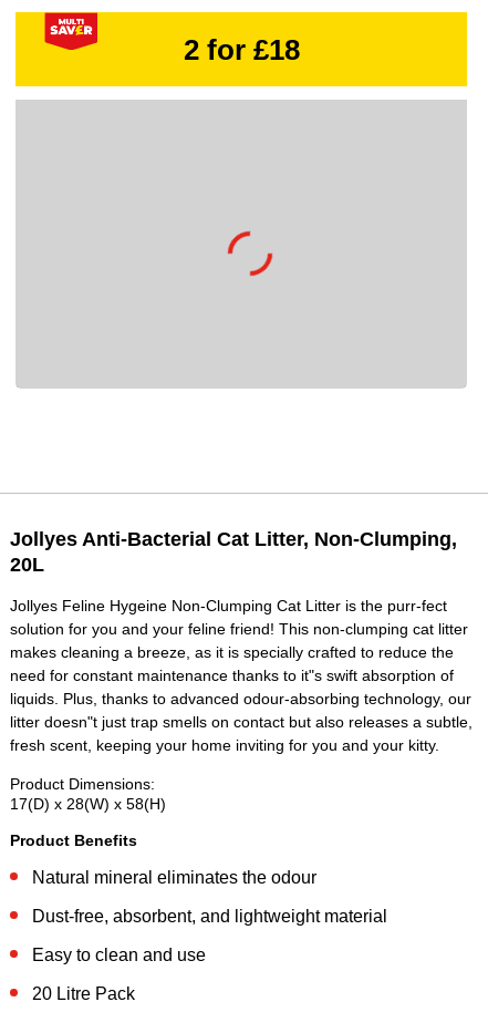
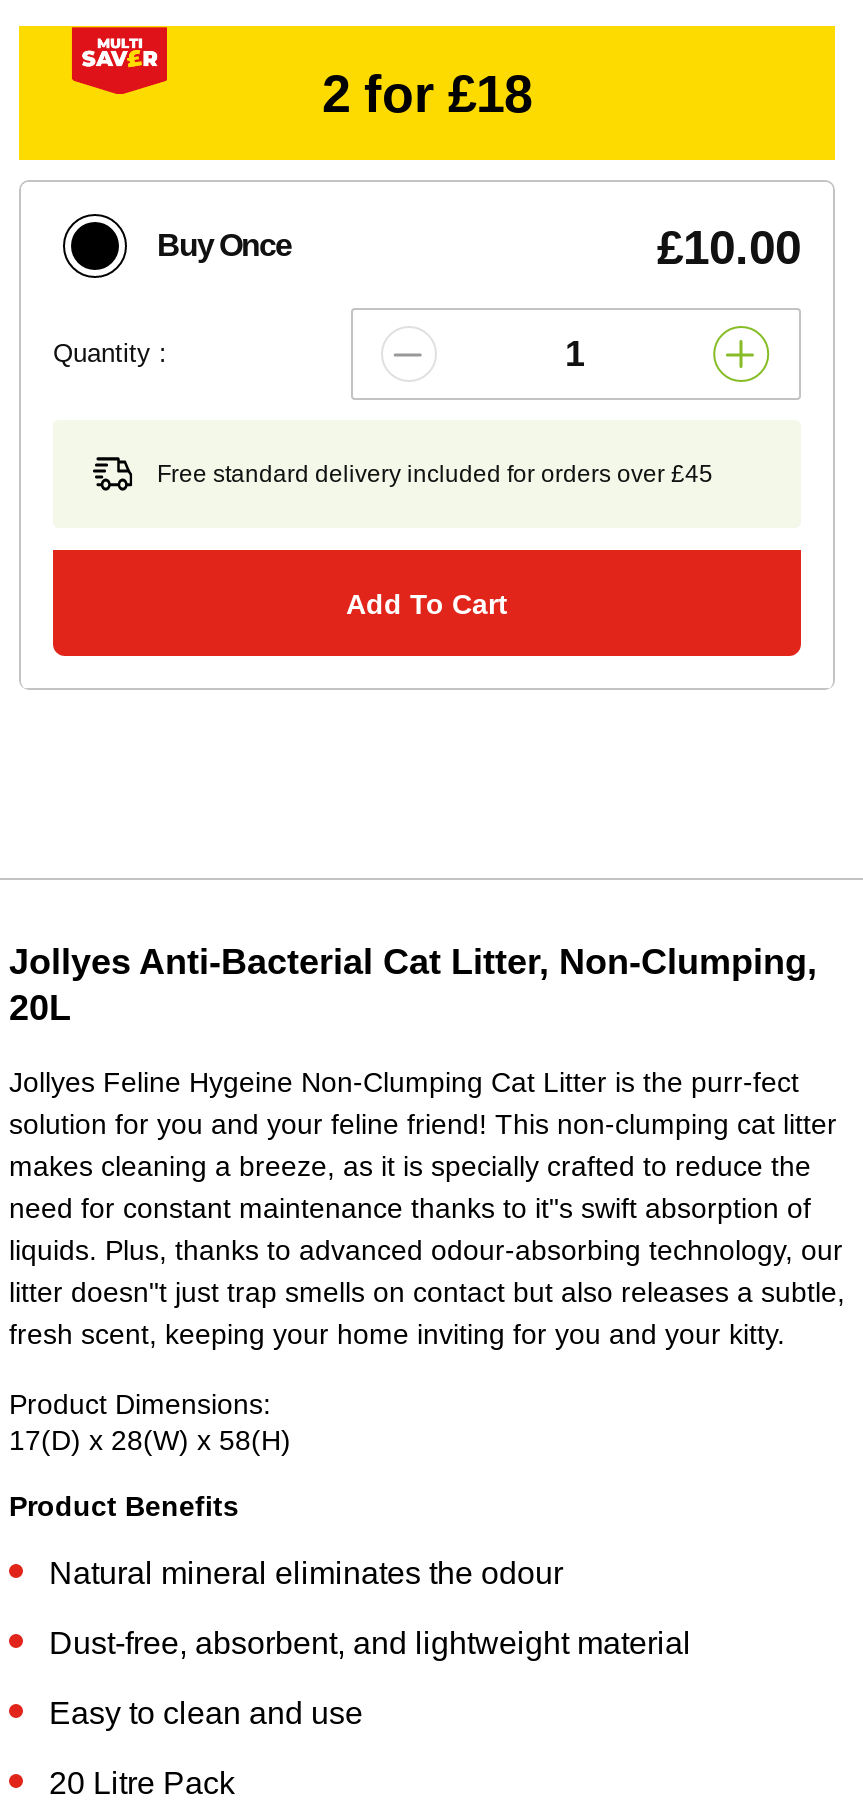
none -> [23,186,831,686] [image] | Buy Once | £10.00 | Quantity :
none -> [157,459,713,487] Free standard delivery included for orders over £45
none -> [346,587,508,619] Add To Cart

